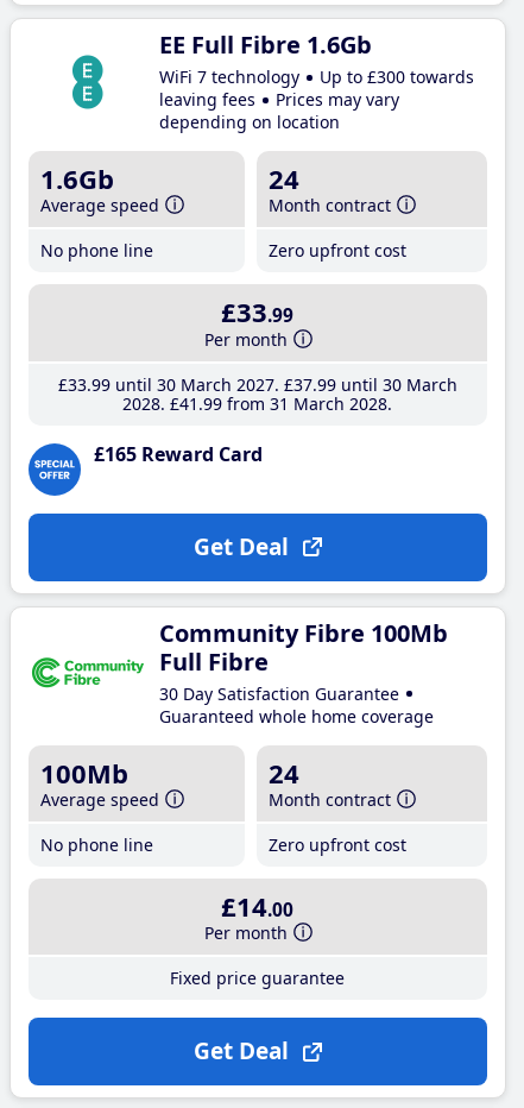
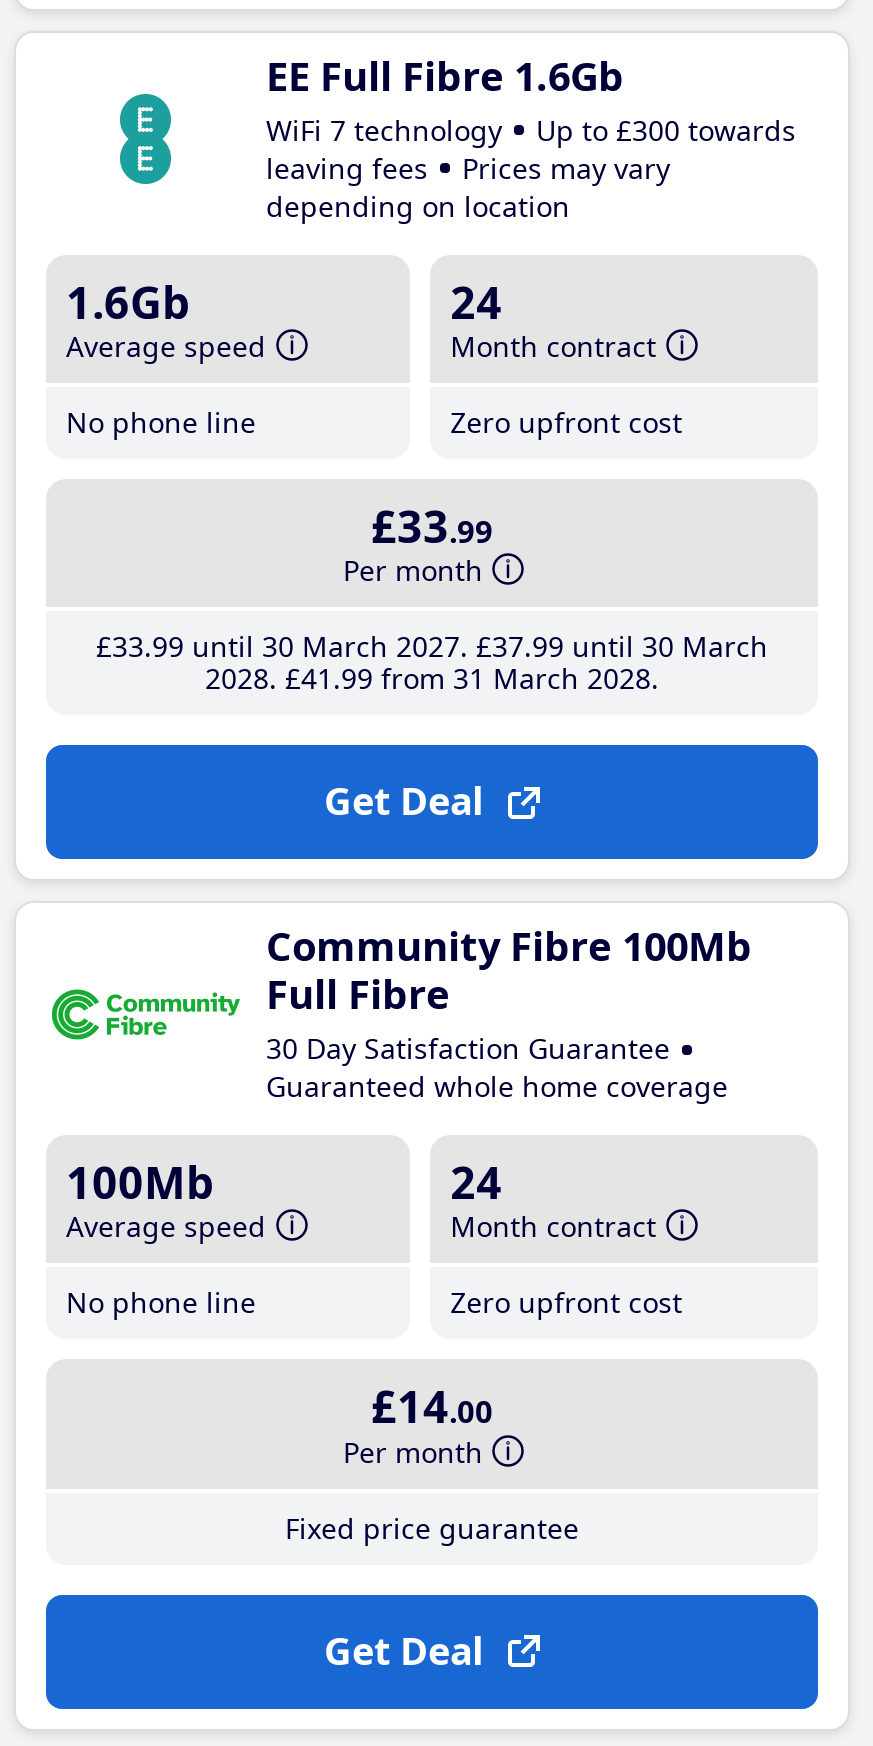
[27,440,263,497] [image] | £165 Reward Card -> none

